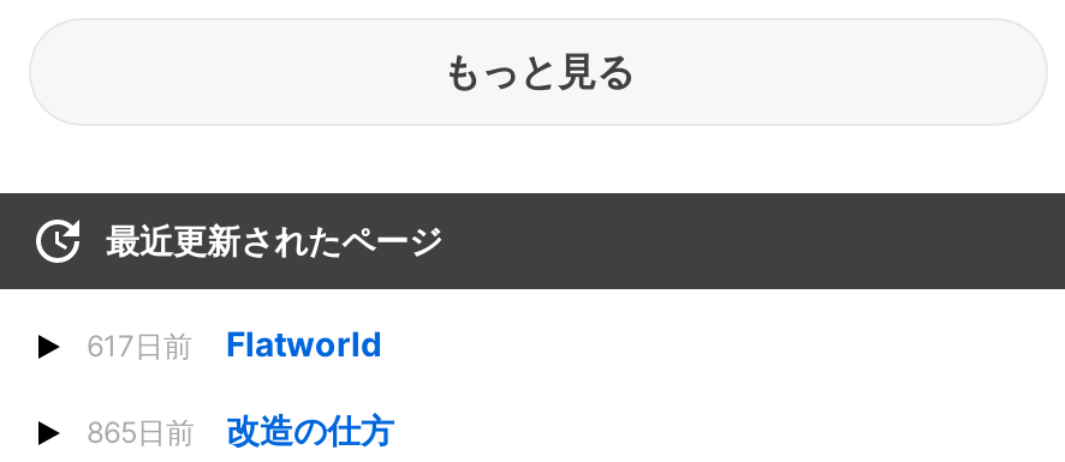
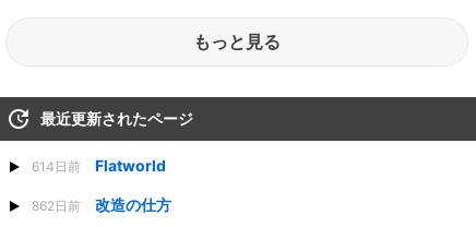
[87,323,382,364] 617日前 Flatworld -> [32,156,166,175] 614日前 Flatworld
[87,410,394,450] 865日前 改造の仕方 -> [32,196,171,214] 862日前 改造の仕方

